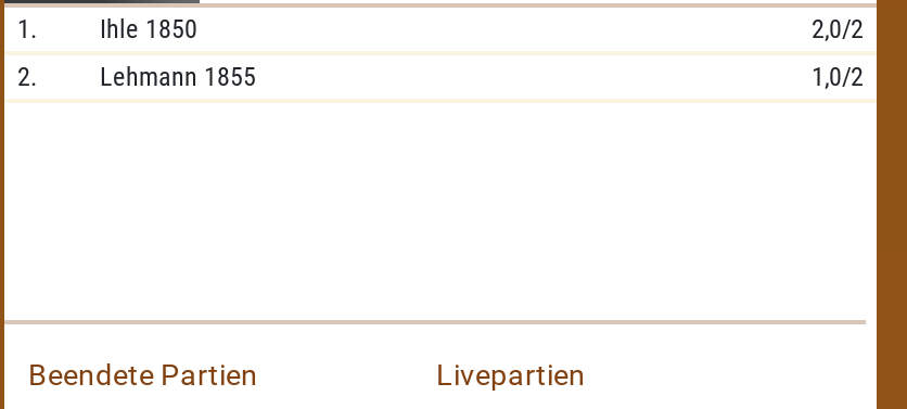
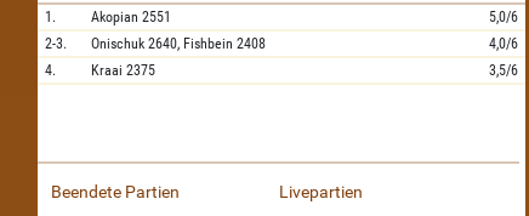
[17,14,864,92] Ihle 1850 | 2,0/2 | 2. | Lehmann 1855 | 1,0/2 -> [45,8,518,79] Akopian 2551 | 5,0/6 | 2-3. | Onischuk 2640, Fishbein 2408 | 4,0/6 | 4. | Kraai 2375 | 3,5/6

